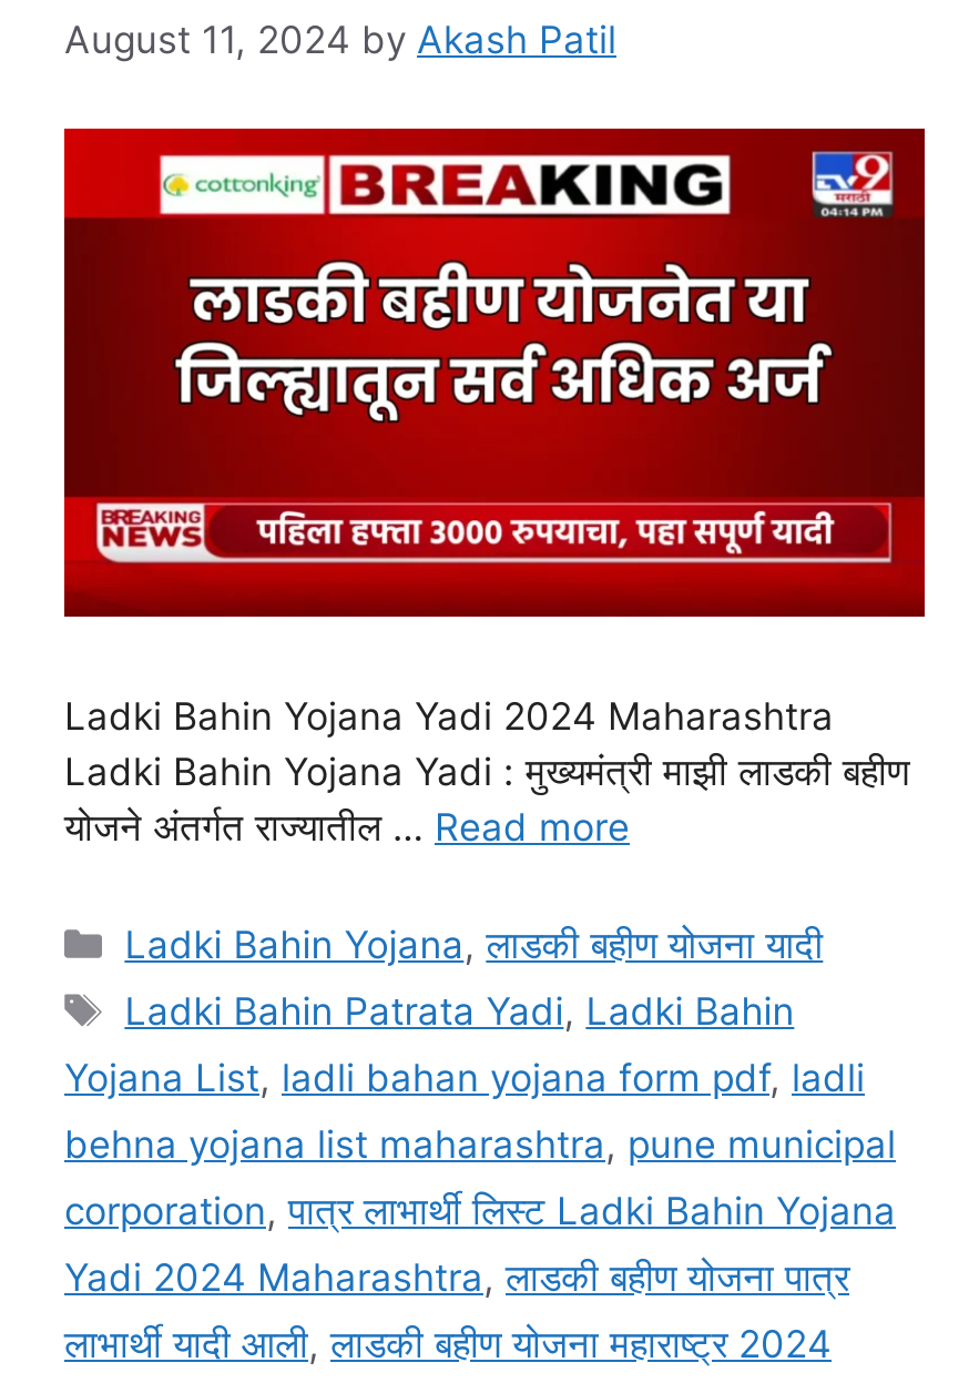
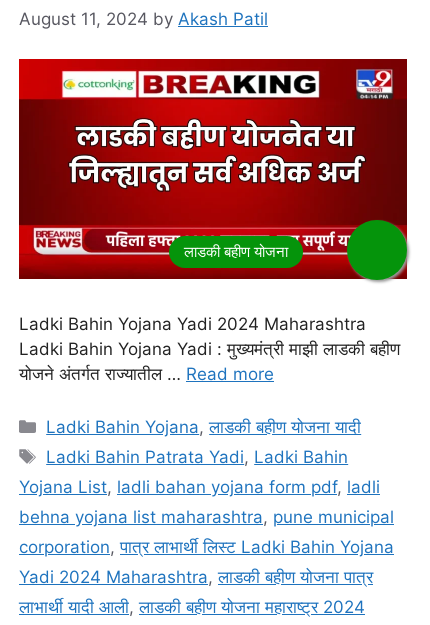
[792,486,929,623] [image] -> [346,219,410,283] [image]
[397,519,694,592] [image] -> [168,235,304,269] [image]

